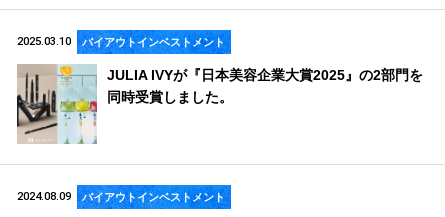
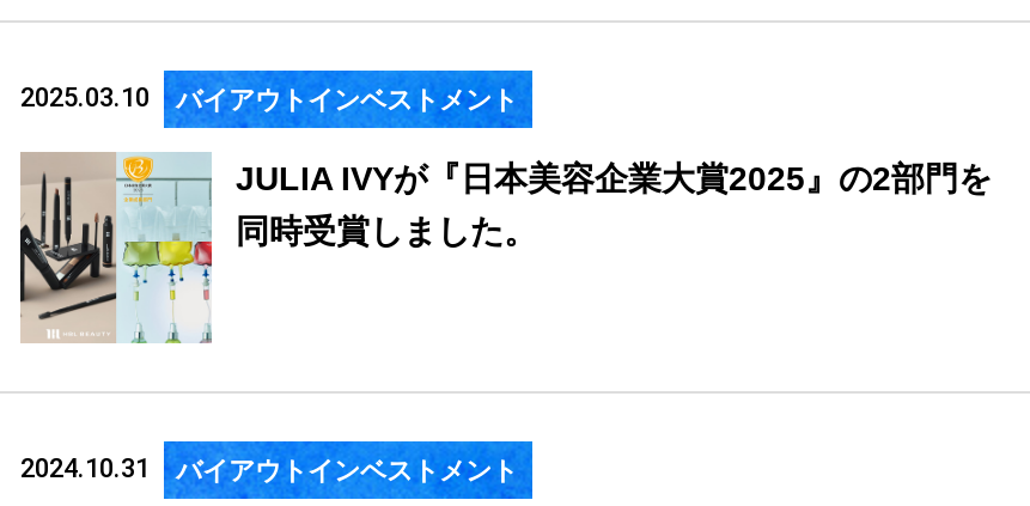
[17,190,225,203] 2024.08.09 バイアウトインベストメント -> [20,453,518,484] 2024.10.31 バイアウトインベストメント

